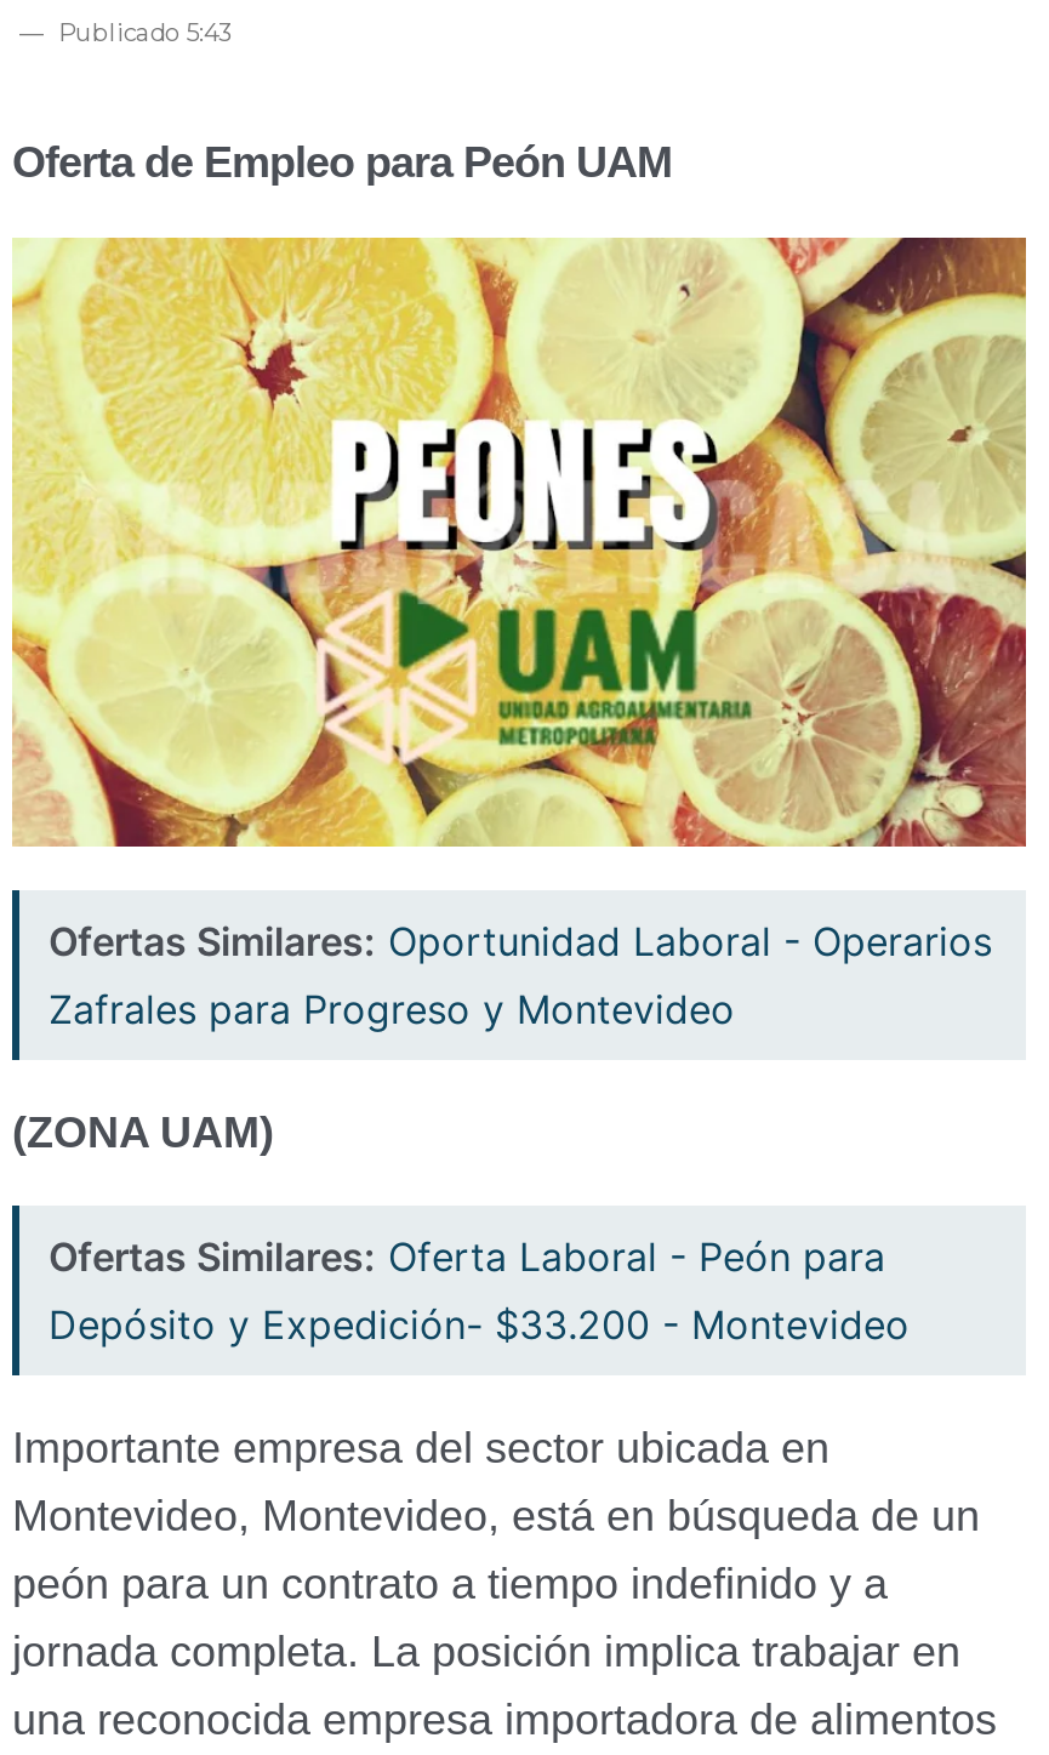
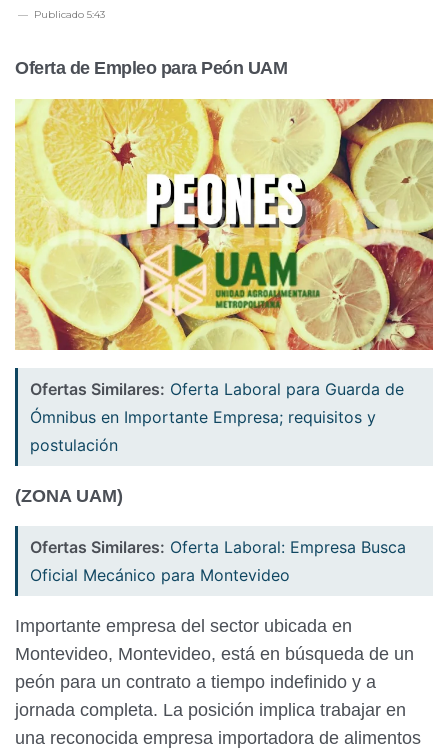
[49,916,992,1033] Ofertas Similares: Oportunidad Laboral - Operarios | Zafrales para Progreso y Montevideo -> [30,379,404,455] Ofertas Similares: Oferta Laboral para Guarda de | Ómnibus en Importante Empresa; requisitos y | postulación
[49,1232,910,1348] Ofertas Similares: Oferta Laboral - Peón para | Depósito y Expedición- $33.200 - Montevideo -> [30,537,406,585] Ofertas Similares: Oferta Laboral: Empresa Busca | Oficial Mecánico para Montevideo

